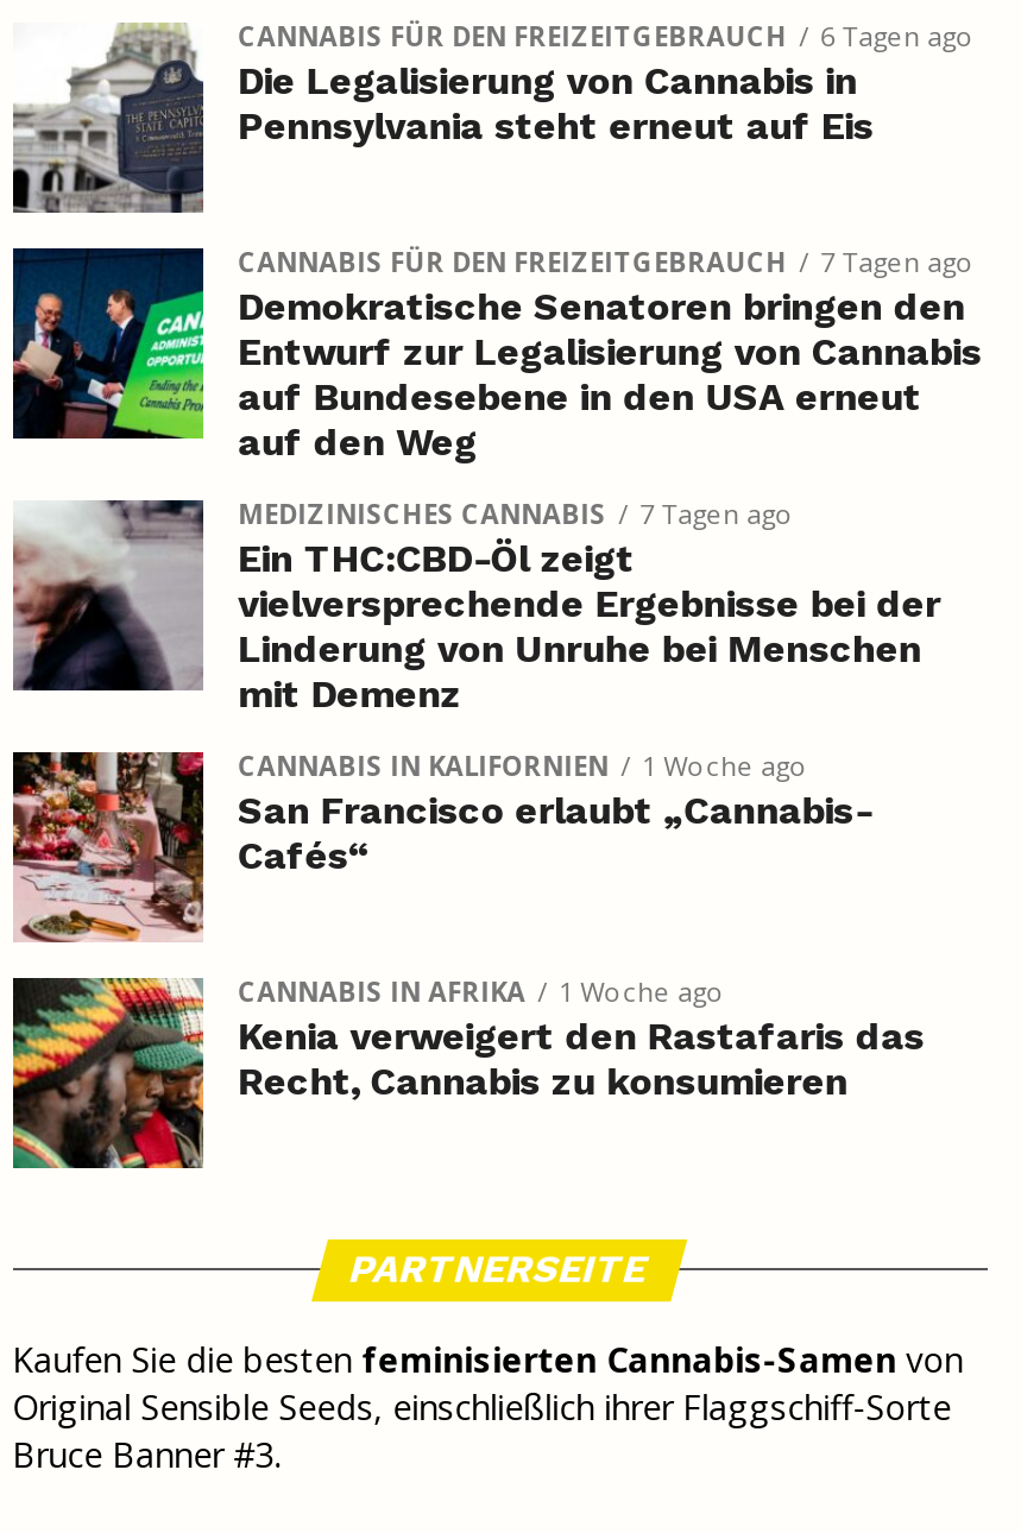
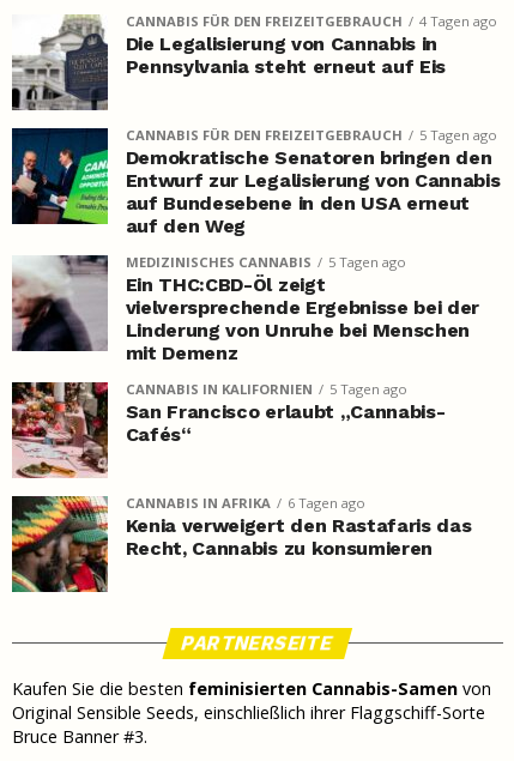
[238,18,975,54] CANNABIS FÜR DEN FREIZEITGEBRAUCH 6 Tagen ago -> [125,12,497,30] CANNABIS FÜR DEN FREIZEITGEBRAUCH 4 Tagen ago
[238,244,975,280] CANNABIS FÜR DEN FREIZEITGEBRAUCH 7 Tagen ago -> [125,125,497,143] CANNABIS FÜR DEN FREIZEITGEBRAUCH 5 Tagen ago
[238,496,794,532] MEDIZINISCHES CANNABIS 7 Tagen ago -> [125,253,406,270] MEDIZINISCHES CANNABIS 5 Tagen ago
[238,748,809,784] CANNABIS IN KALIFORNIEN 1 Woche ago -> [125,380,407,398] CANNABIS IN KALIFORNIEN 5 Tagen ago
[238,974,726,1009] CANNABIS IN AFRIKA 1 Woche ago -> [125,493,365,511] CANNABIS IN AFRIKA 6 Tagen ago

